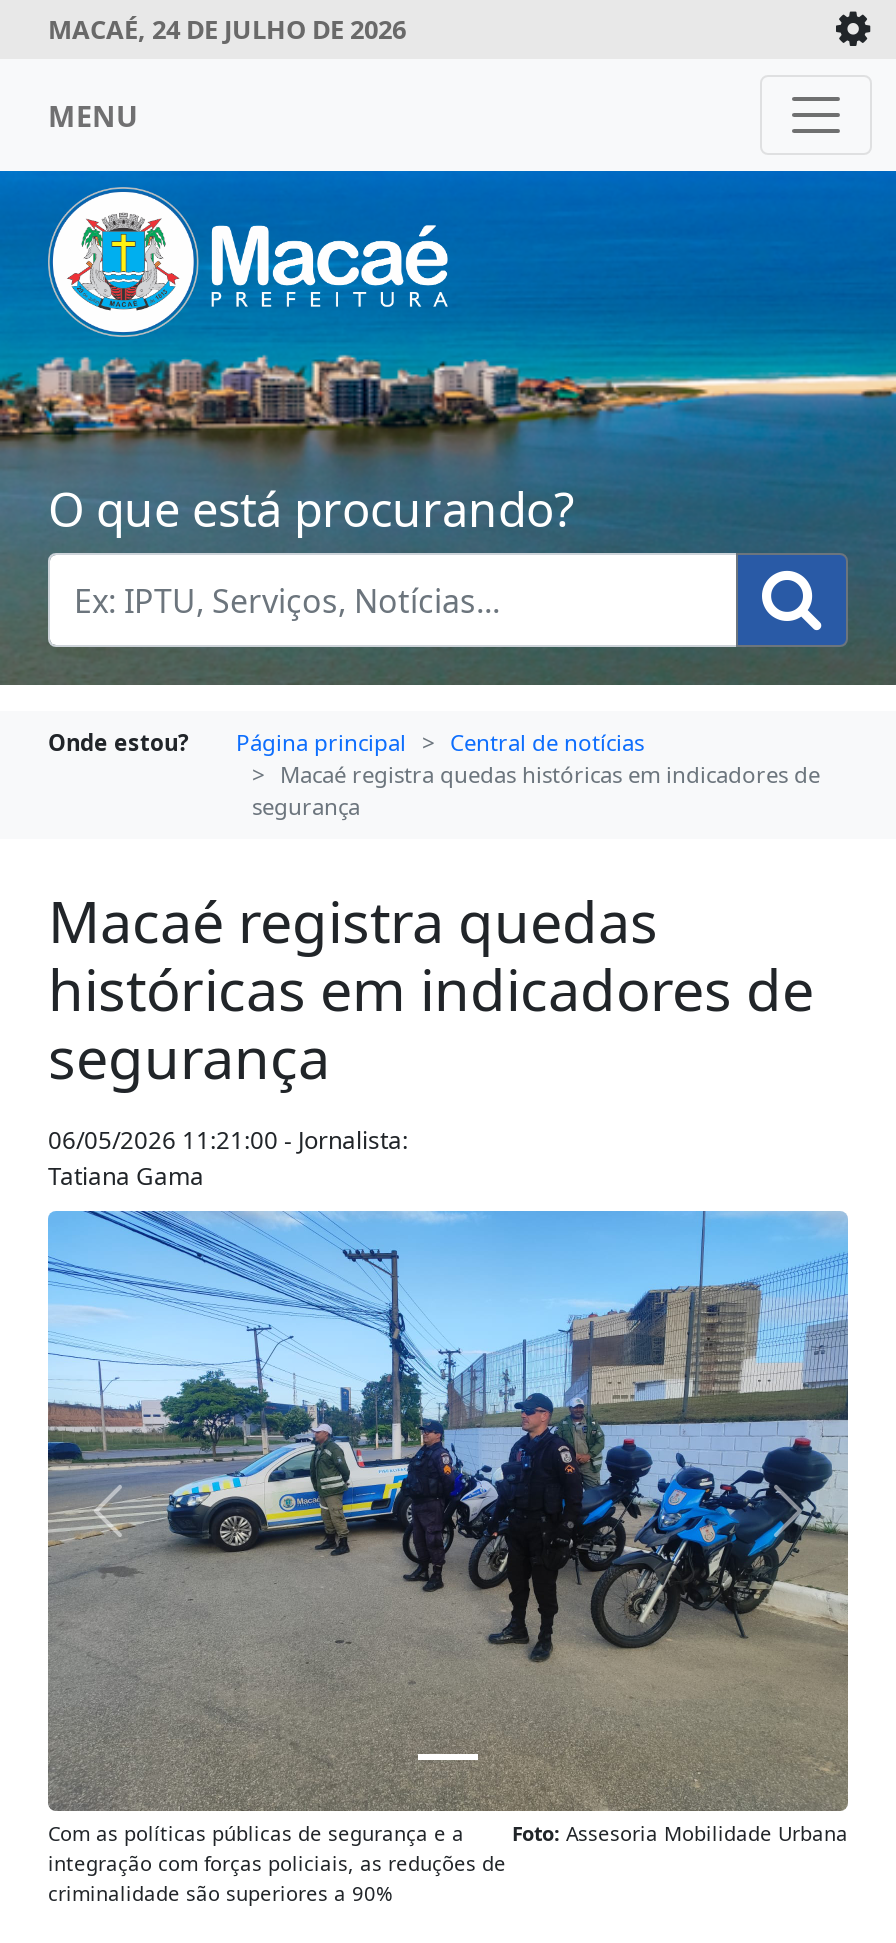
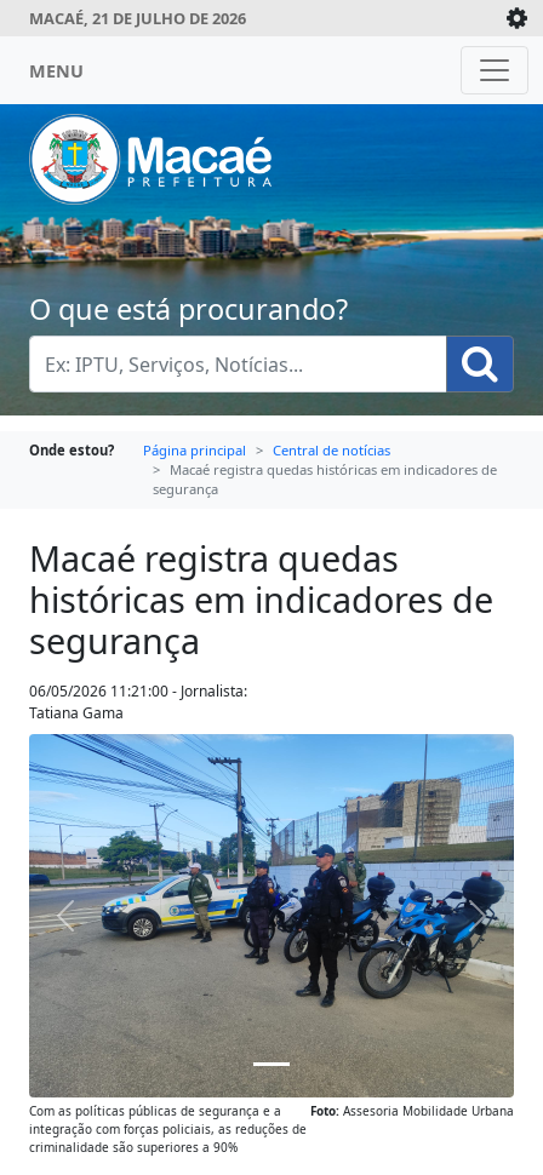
[48,10,406,46] MACAÉ, 24 DE JULHO DE 2026 -> [29,7,246,28] MACAÉ, 21 DE JULHO DE 2026

